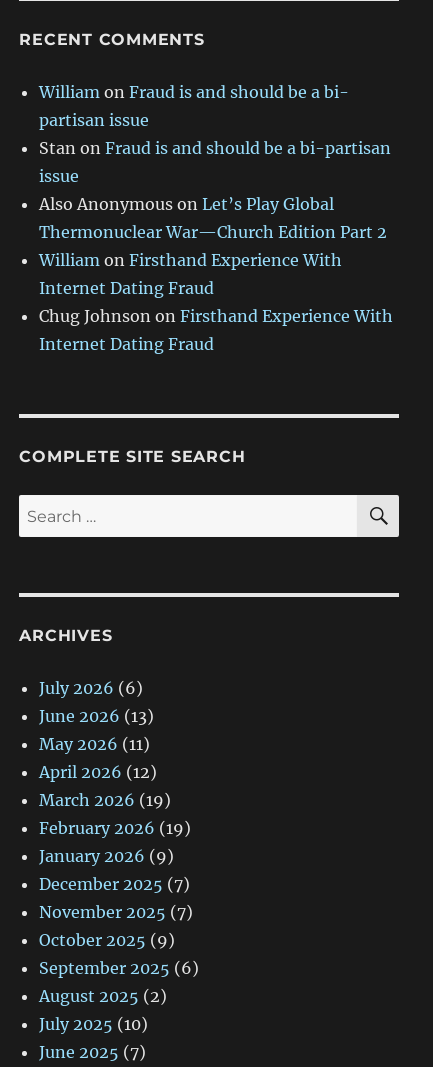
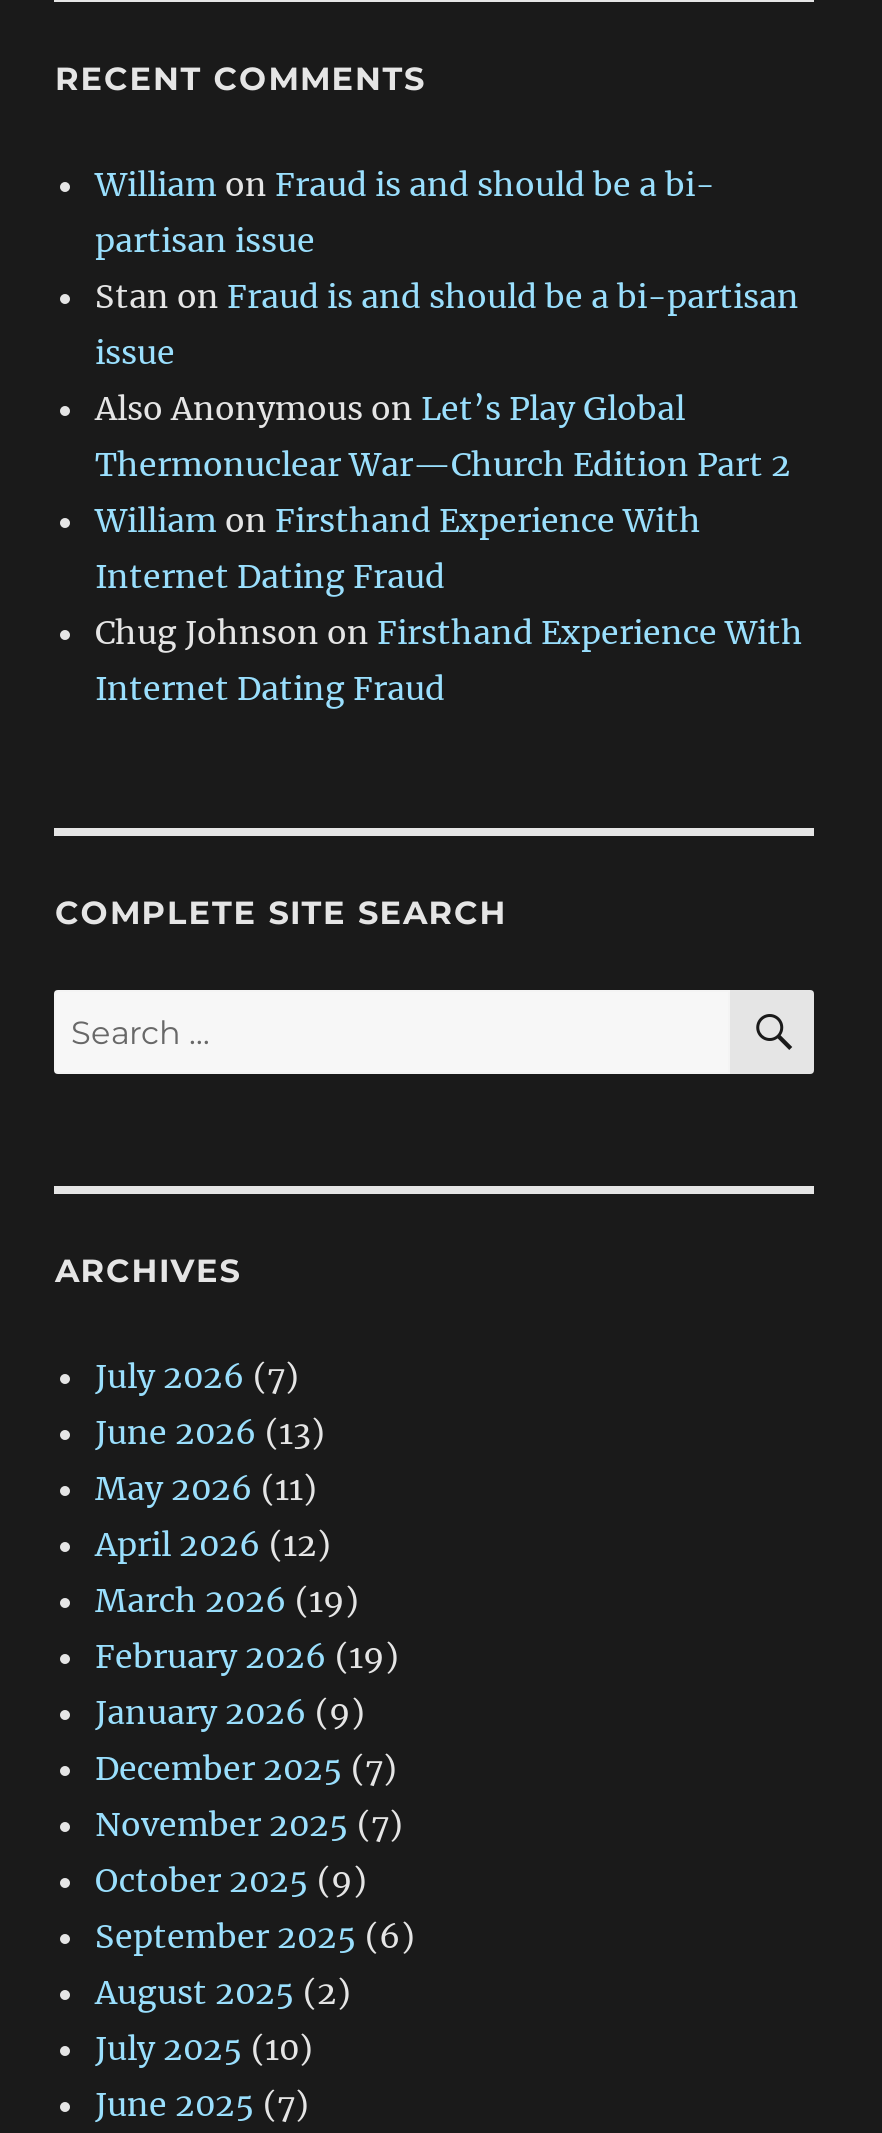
[39,678,143,698] July 2026 (6) -> [95,1356,299,1396] July 2026 (7)

